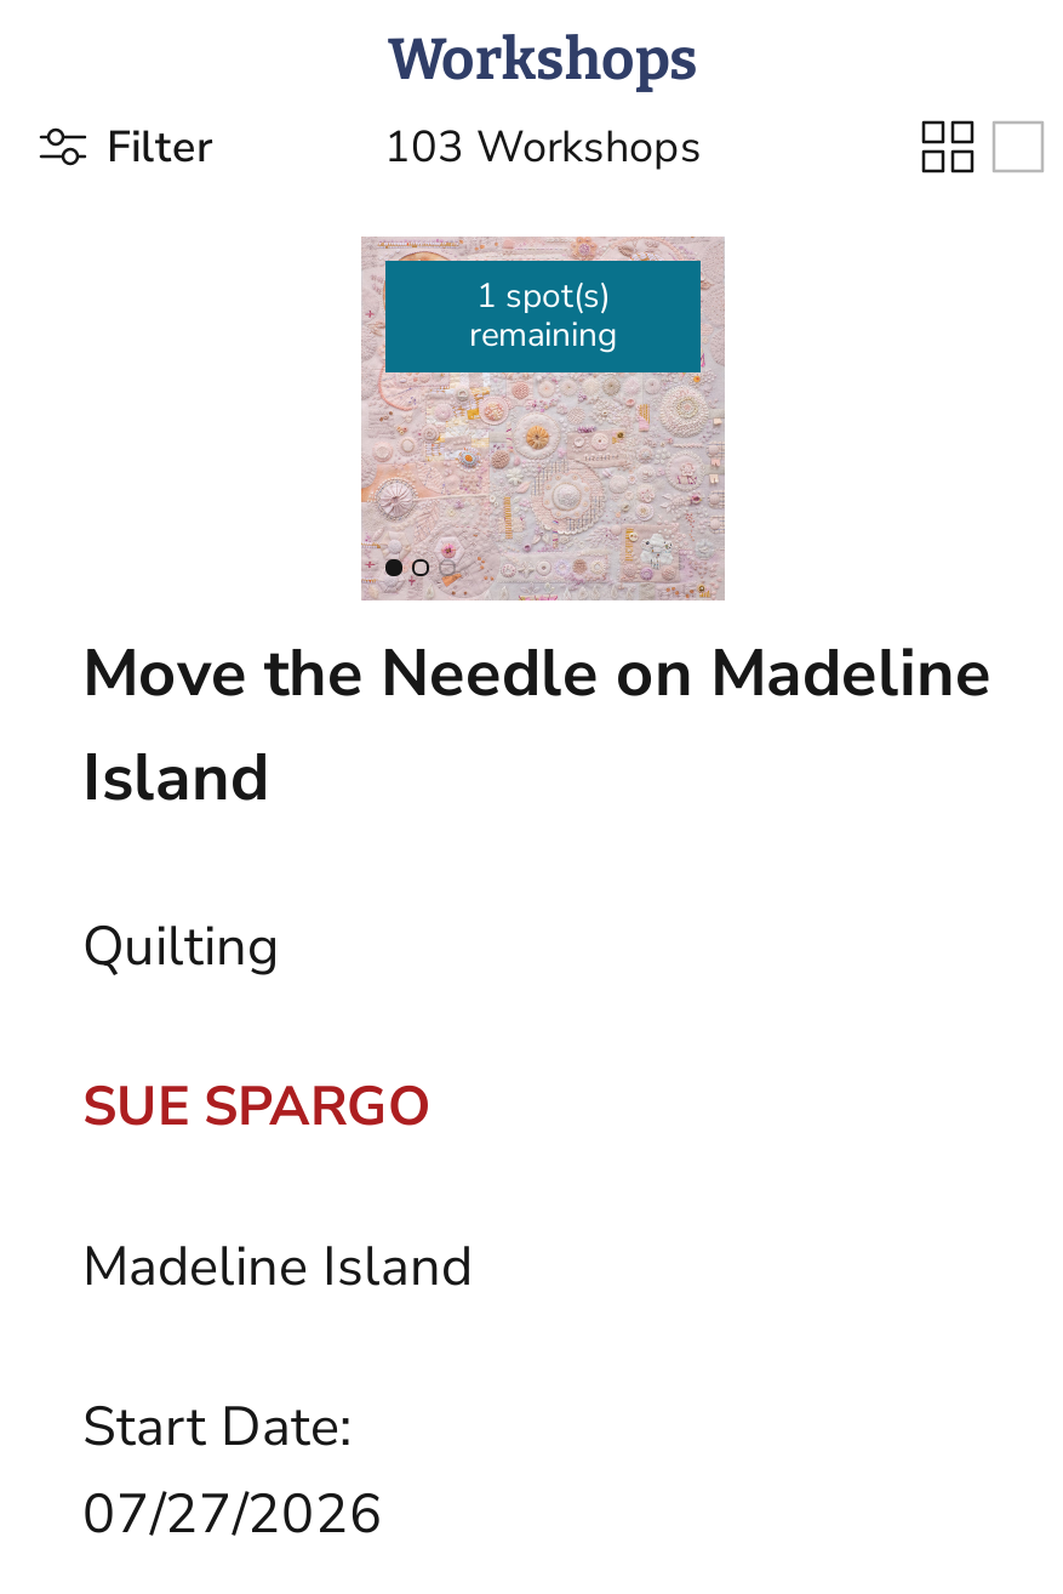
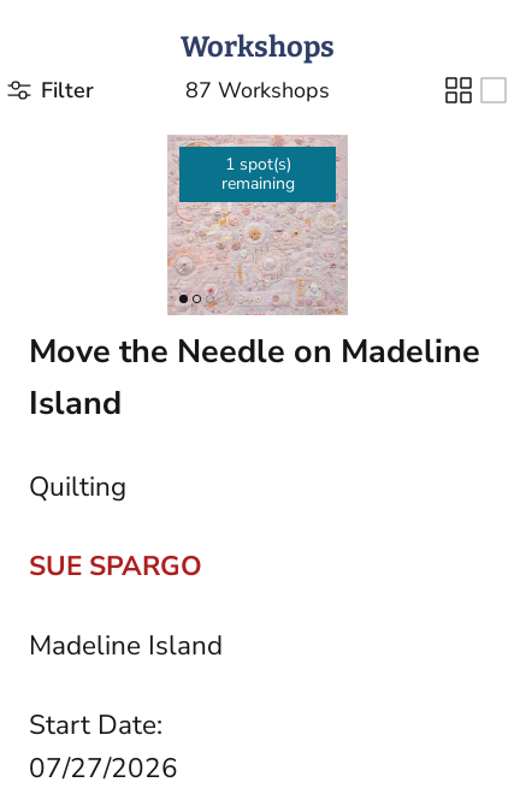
[384,119,702,177] 103 Workshops -> [185,76,330,105] 87 Workshops

